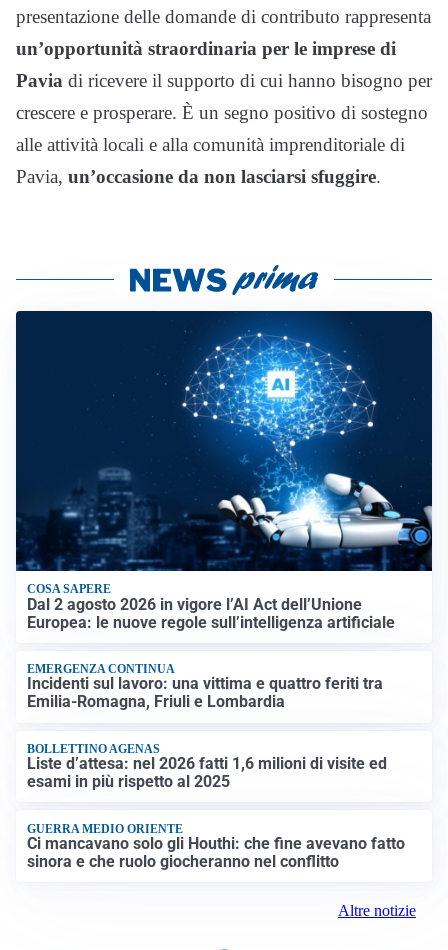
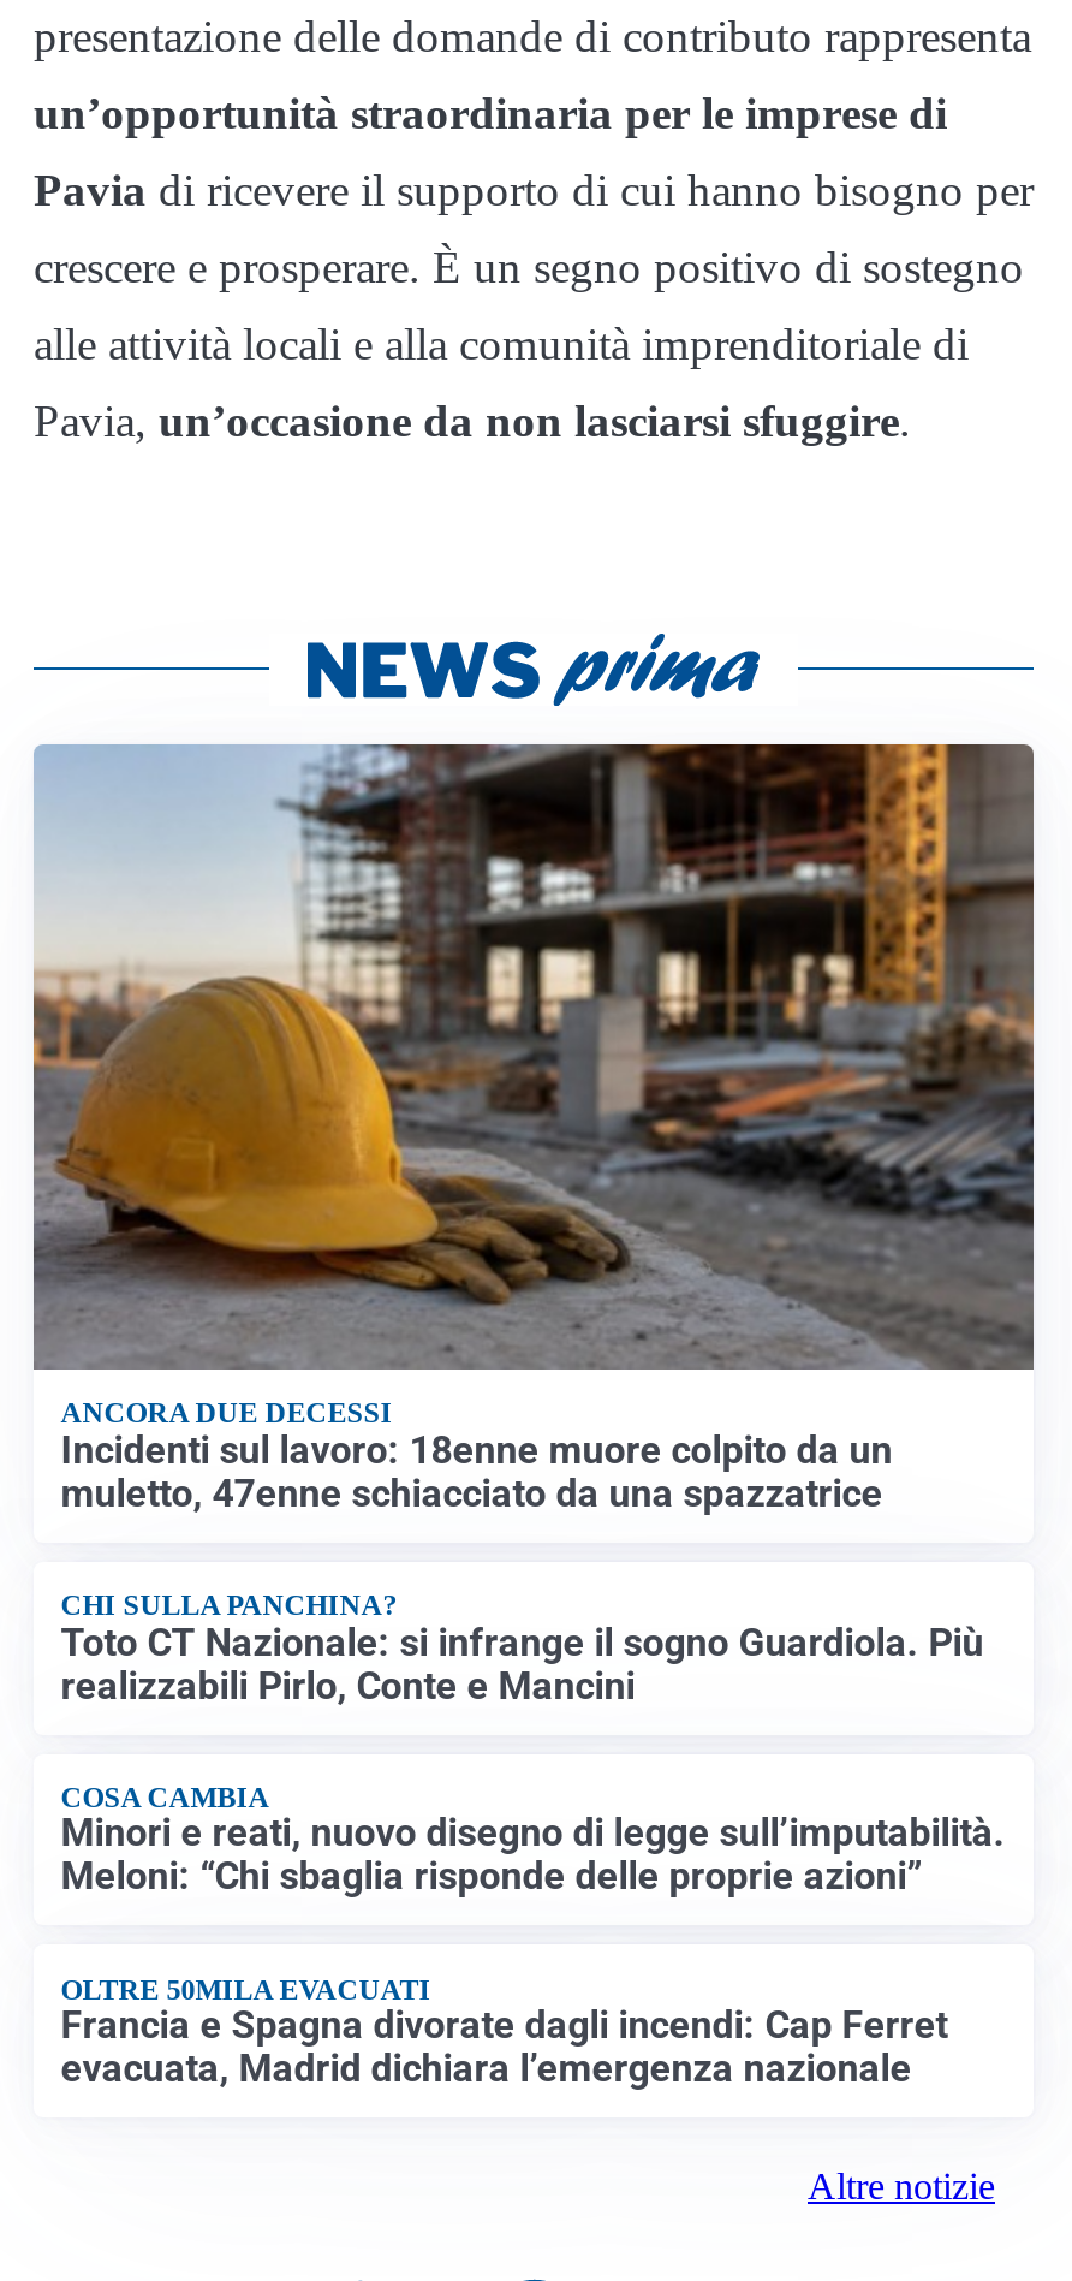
[15,310,433,632] [image] | COSA SAPERE | Dal 2 agosto 2026 in vigore l’AI Act dell’Unione | Europea: le nuove regole sull’intelligenza artificiale -> [31,742,1036,1516] [image] | ANCORA DUE DECESSI | Incidenti sul lavoro: 18enne muore colpito da un | muletto, 47enne schiacciato da una spazzatrice
[27,662,383,711] EMERGENZA CONTINUA | Incidenti sul lavoro: una vittima e quattro feriti tra | Emilia-Romagna, Friuli e Lombardia -> [61,1589,984,1707] CHI SULLA PANCHINA? | Toto CT Nazionale: si infrange il sogno Guardiola. Più | realizzabili Pirlo, Conte e Mancini
[27,742,387,791] BOLLETTINO AGENAS | Liste d’attesa: nel 2026 fatti 1,6 milioni di visite ed | esami in più rispetto al 2025 -> [61,1780,1005,1899] COSA CAMBIA | Minori e reati, nuovo disegno di legge sull’imputabilità. | Meloni: “Chi sbaglia risponde delle proprie azioni”
[27,822,405,871] GUERRA MEDIO ORIENTE | Ci mancavano solo gli Houthi: che fine avevano fatto | sinora e che ruolo giocheranno nel conflitto -> [61,1972,947,2091] OLTRE 50MILA EVACUATI | Francia e Spagna divorate dagli incendi: Cap Ferret | evacuata, Madrid dichiara l’emergenza nazionale

